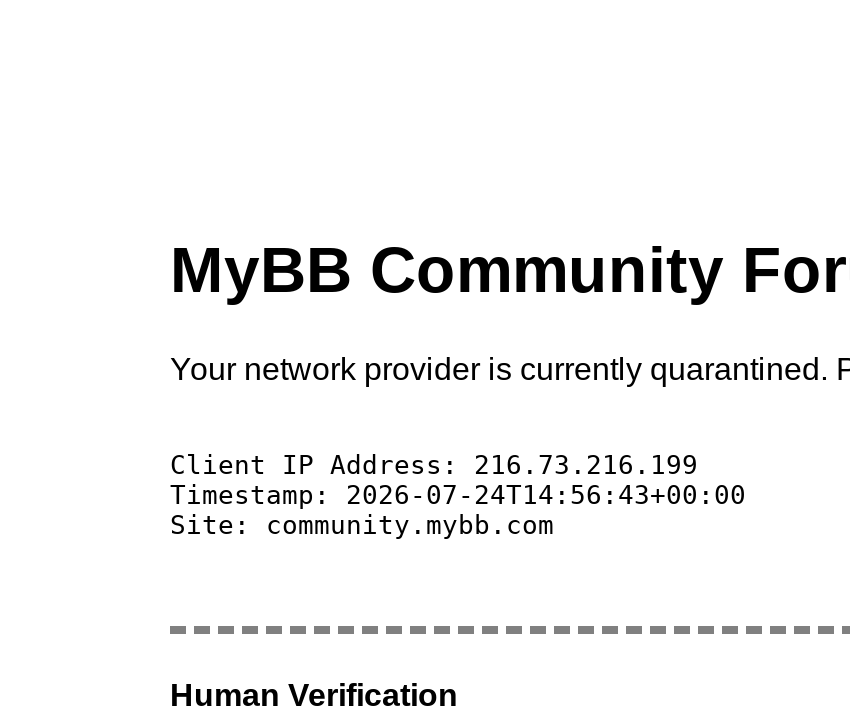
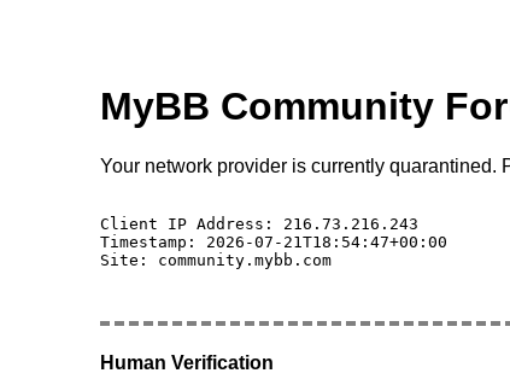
[170,450,714,480] Client IP Address: 216.73.216.199 -> [100,215,428,233] Client IP Address: 216.73.216.243
[170,480,746,510] Timestamp: 2026-07-24T14:56:43+00:00 -> [100,233,447,251] Timestamp: 2026-07-21T18:54:47+00:00

